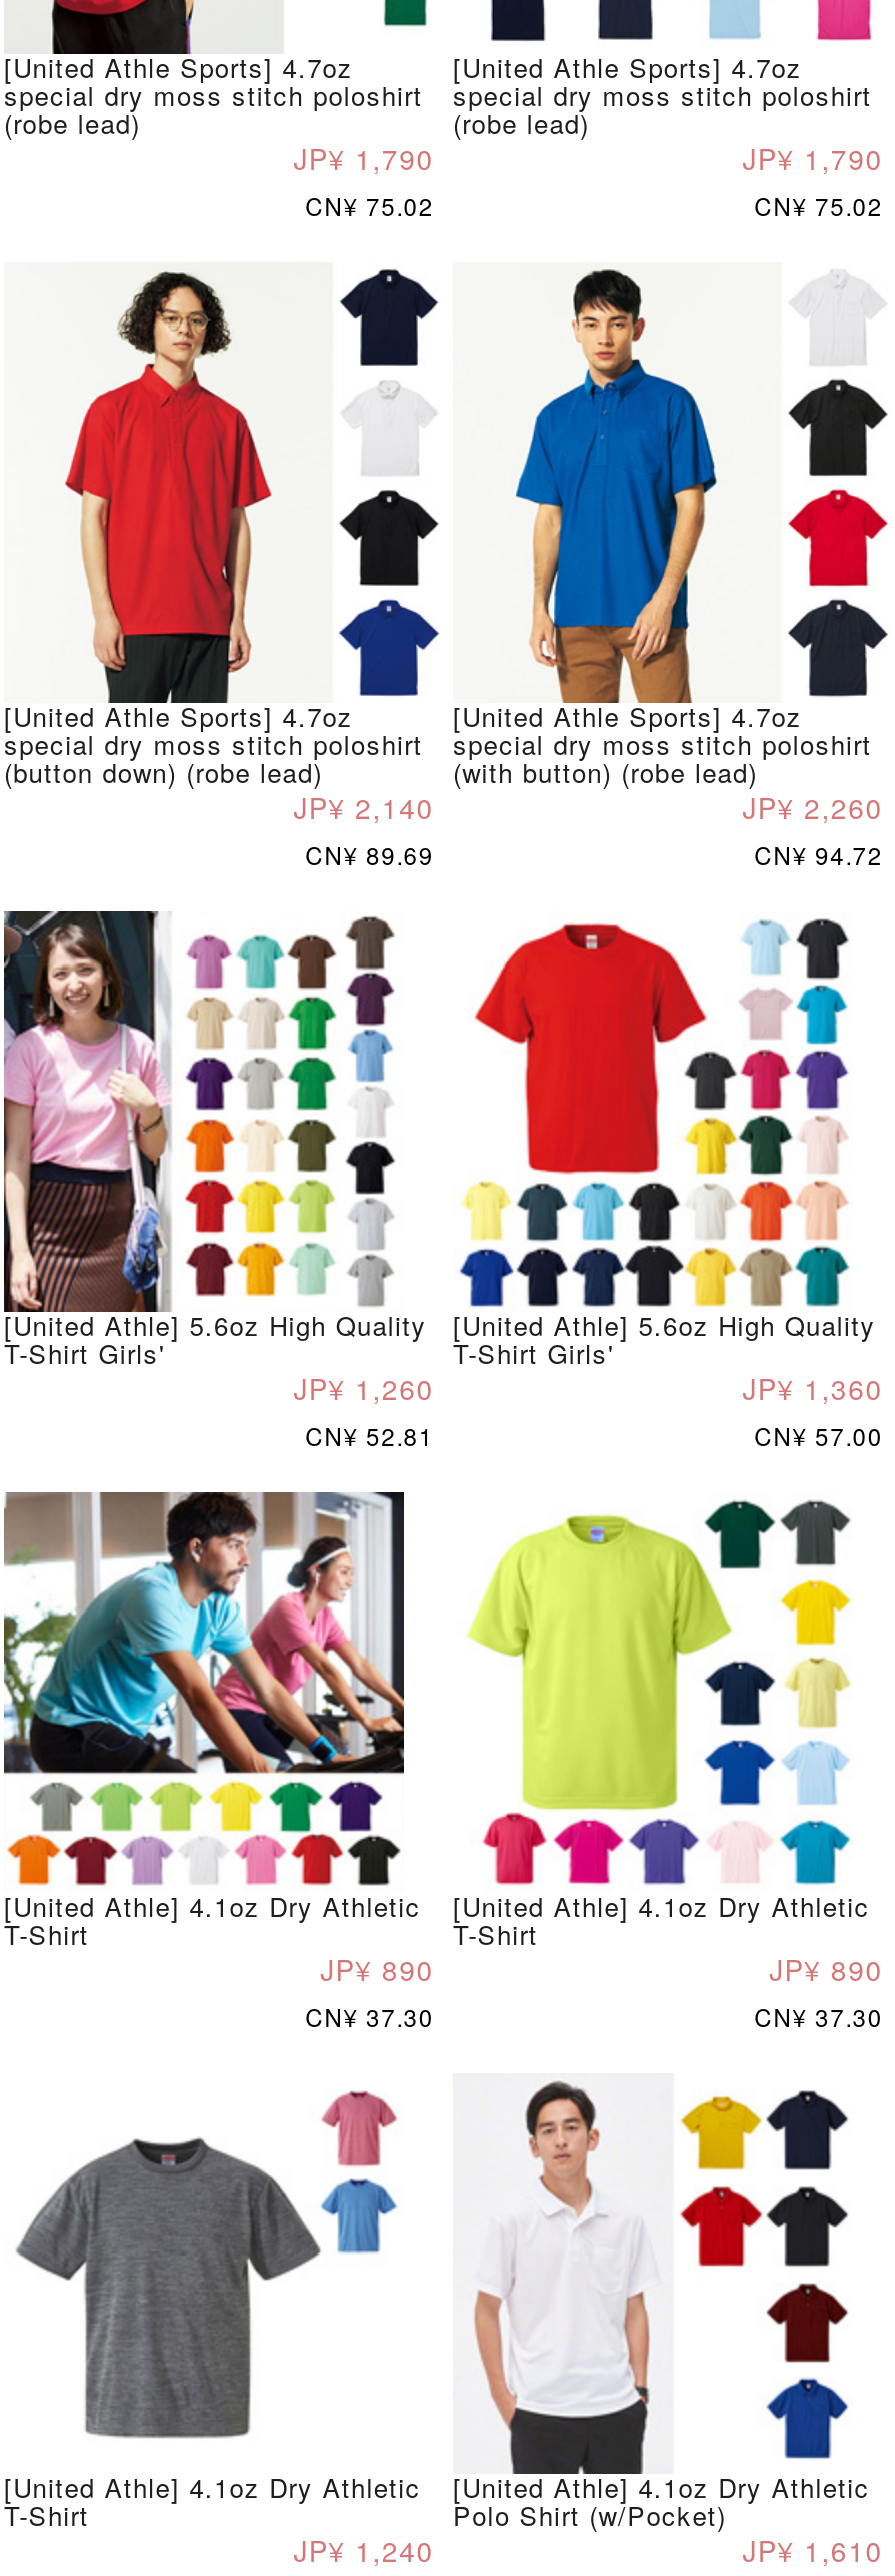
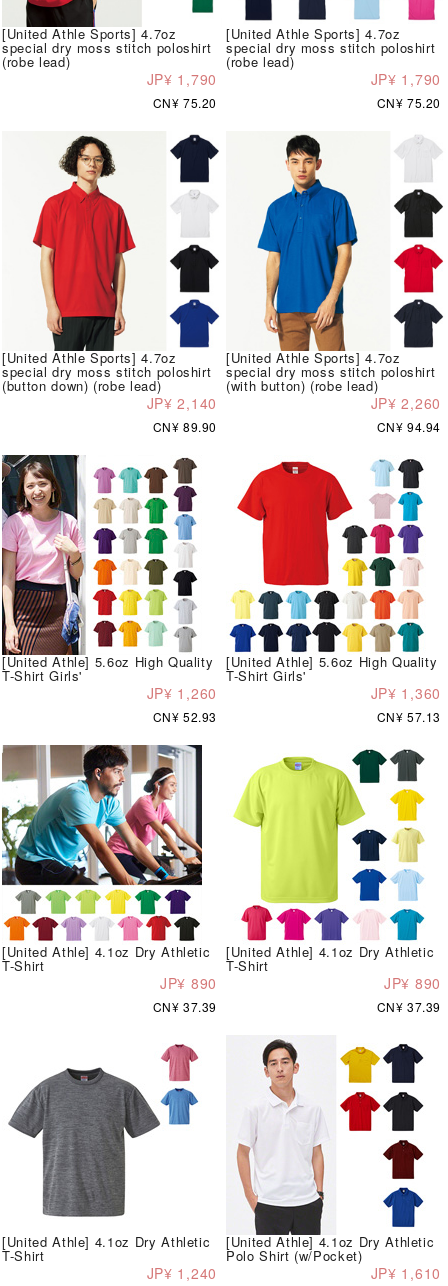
[306,189,434,223] CN¥ 75.02 -> [153,94,217,111] CN¥ 75.20
[754,189,883,223] CN¥ 75.02 -> [377,94,441,111] CN¥ 75.20
[306,838,434,872] CN¥ 89.69 -> [153,418,217,435] CN¥ 89.90
[754,838,883,872] CN¥ 94.72 -> [377,418,441,435] CN¥ 94.94
[306,1419,434,1453] CN¥ 52.81 -> [153,708,217,725] CN¥ 52.93
[754,1419,883,1453] CN¥ 57.00 -> [377,708,441,725] CN¥ 57.13
[306,2000,434,2034] CN¥ 37.30 -> [153,998,217,1015] CN¥ 37.39
[754,2000,883,2034] CN¥ 37.30 -> [377,998,441,1015] CN¥ 37.39

